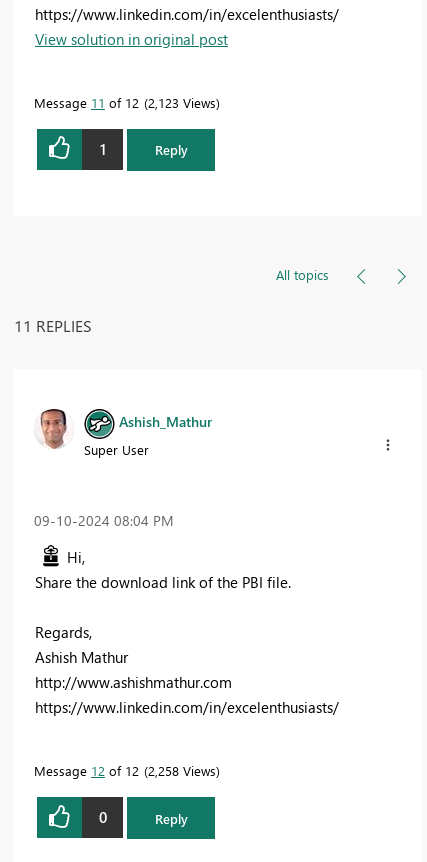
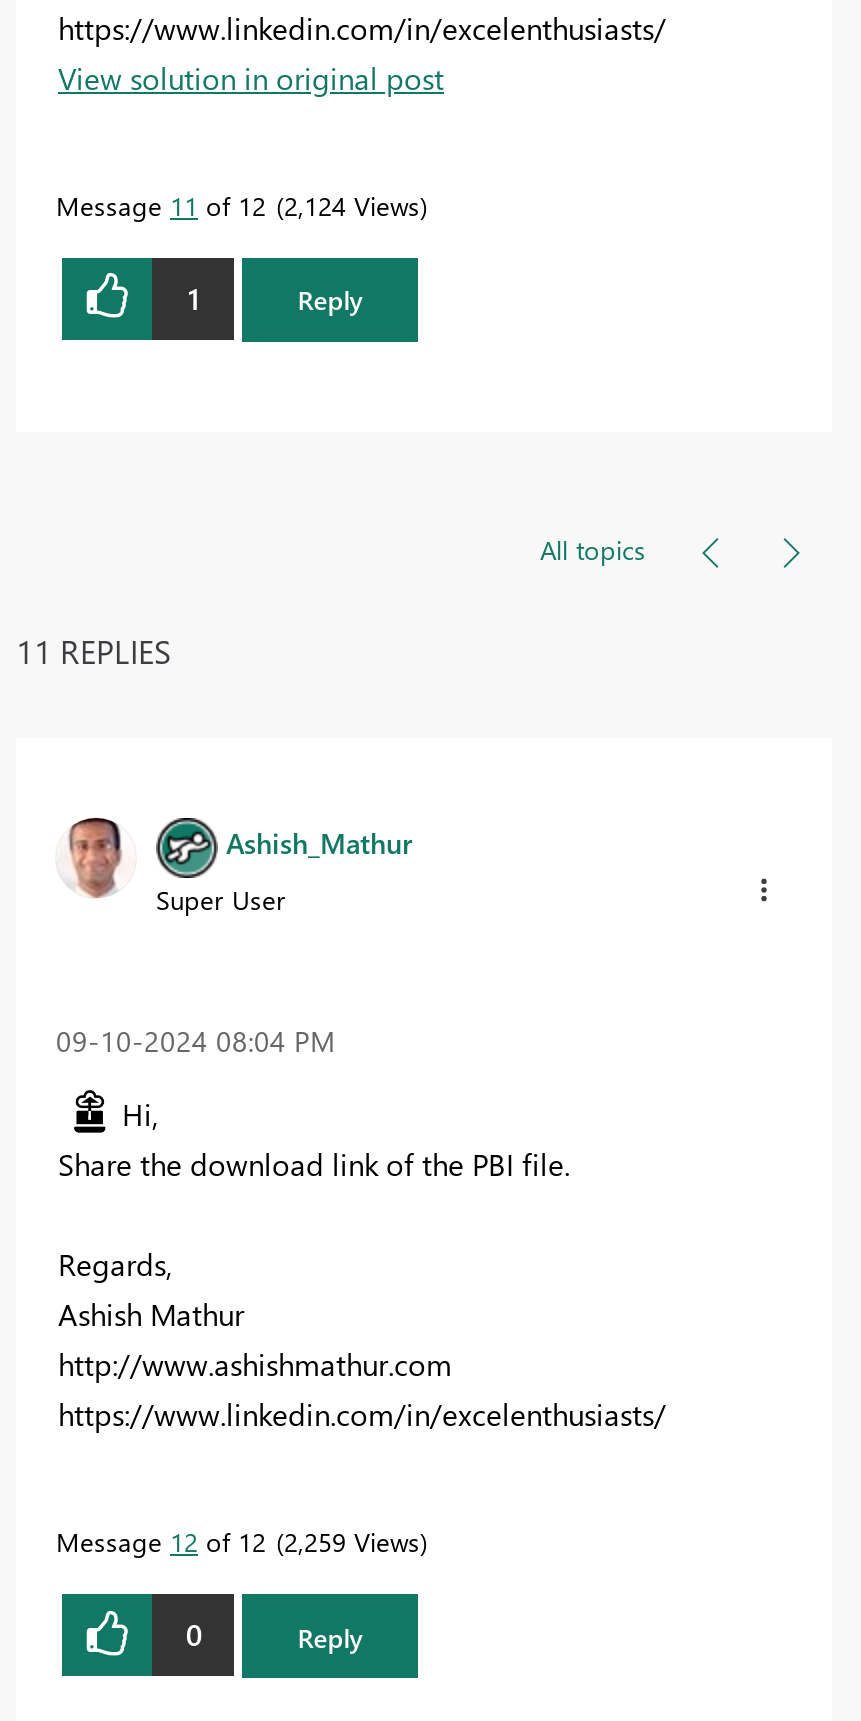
[34,93,216,110] Message 11 of 12 2,123 Views -> [56,187,420,221] Message 11 of 12 2,124 Views
[34,762,216,779] Message 12 of 12 2,258 Views -> [56,1524,420,1558] Message 12 of 12 2,259 Views

